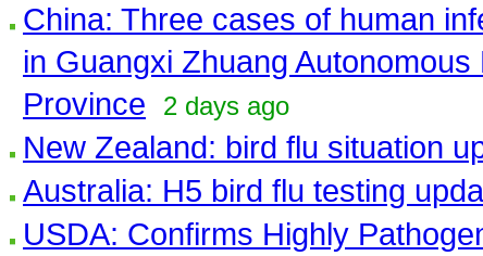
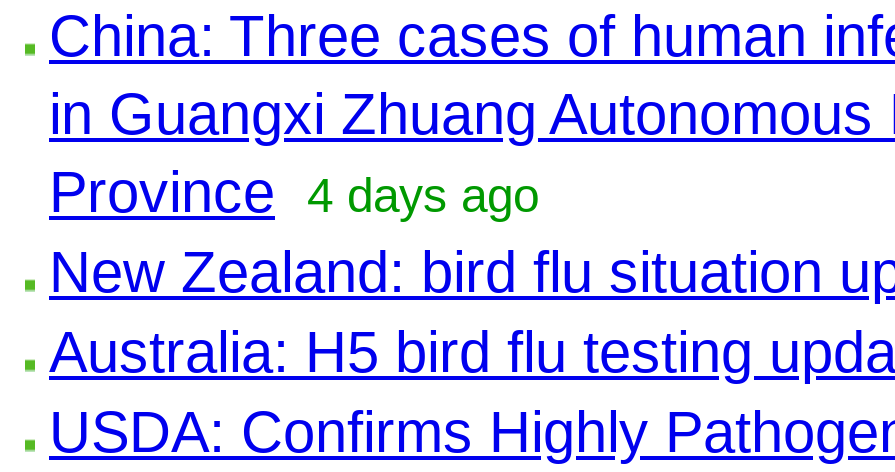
[23,87,289,121] Province 2 days ago -> [49,160,539,224] Province 4 days ago

